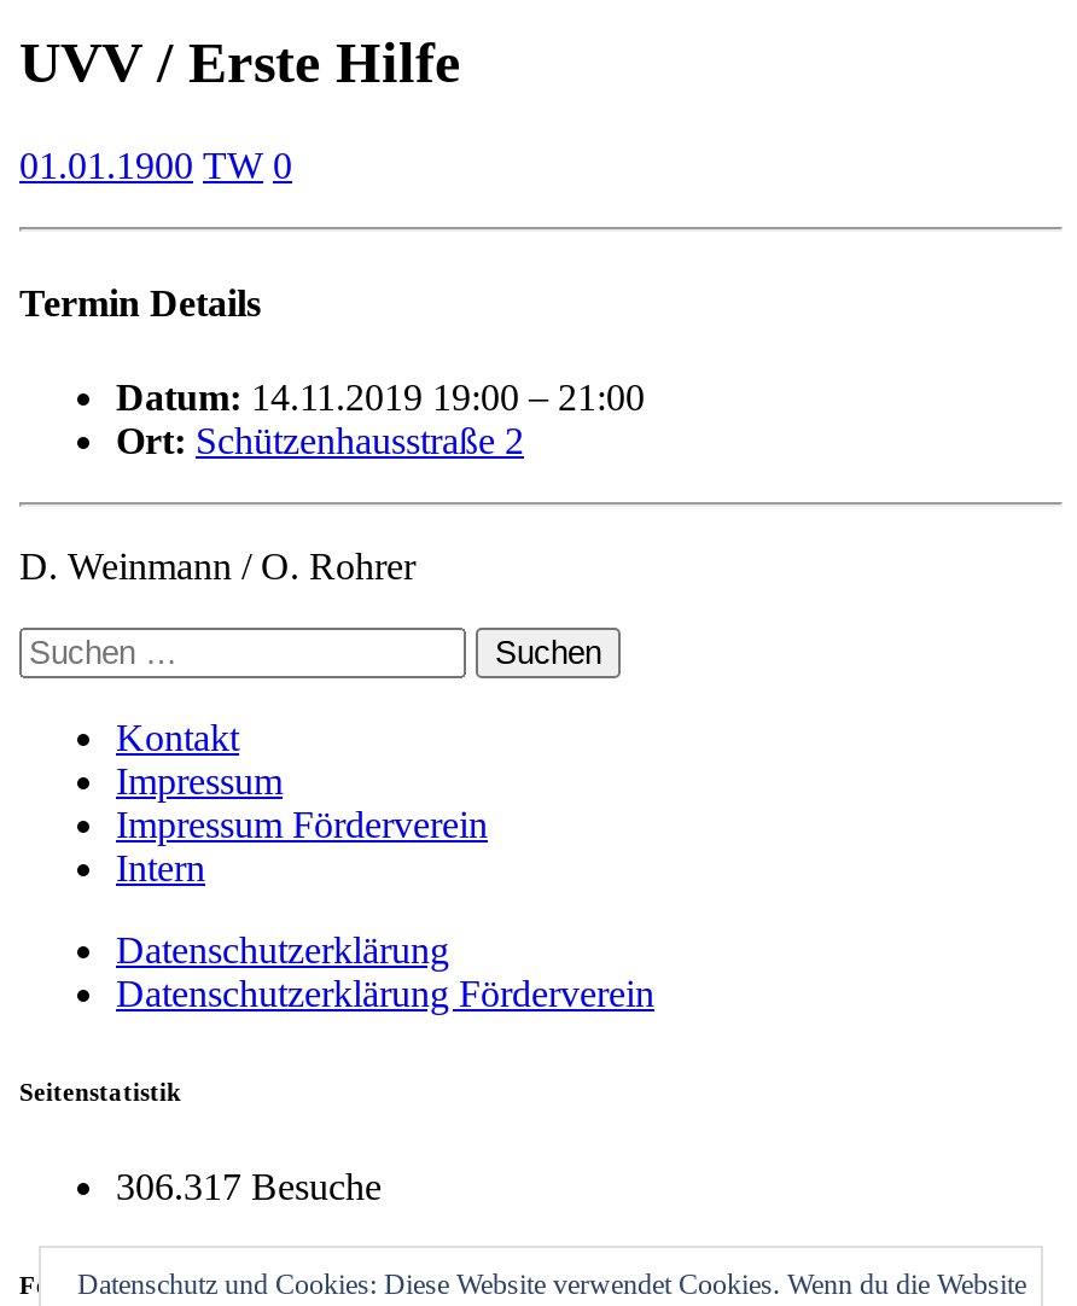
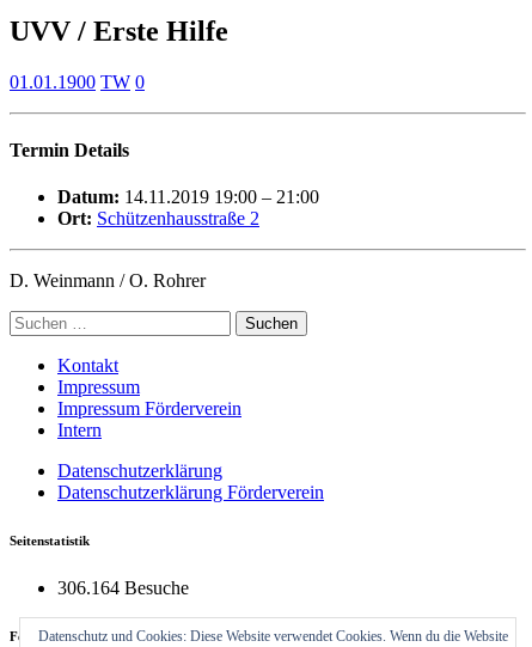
[116,1167,382,1208] 306.317 Besuche -> [57,578,189,598] 306.164 Besuche

